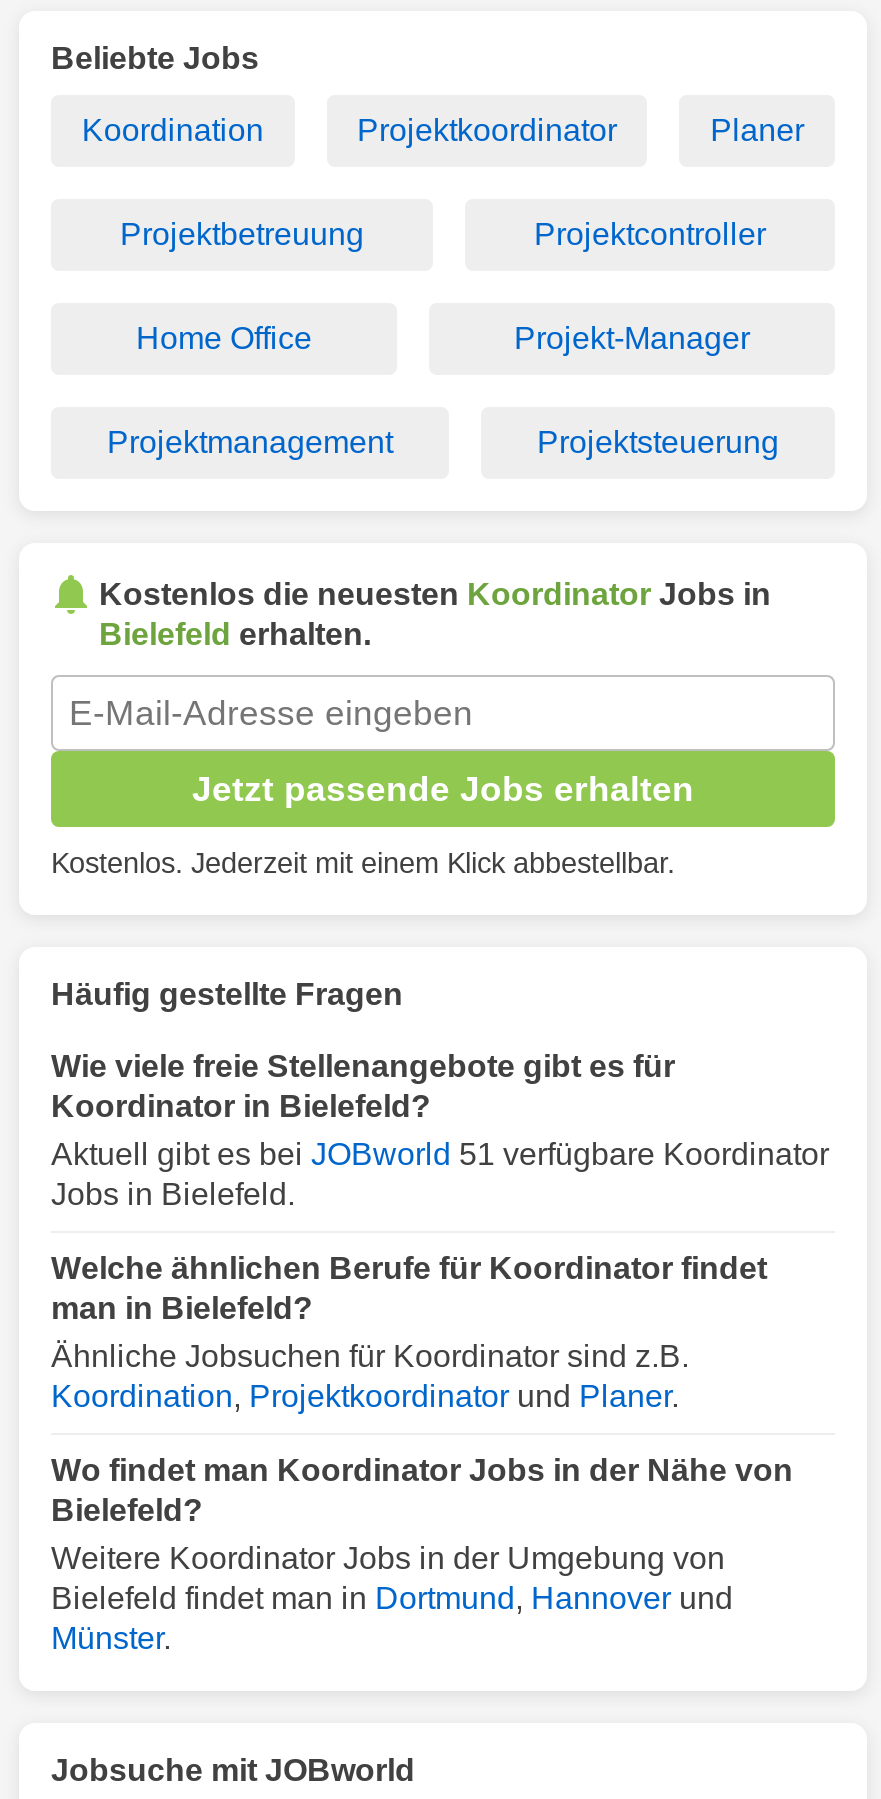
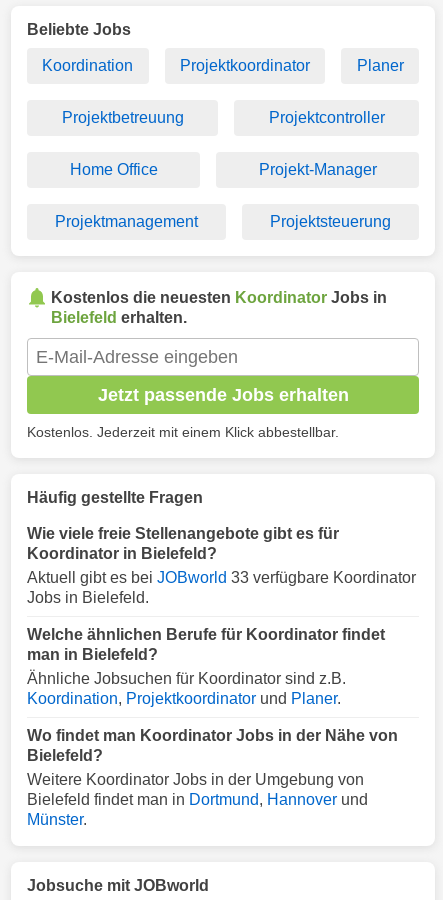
[51,1137,829,1171] Aktuell gibt es bei JOBworld 51 verfügbare Koordinator -> [27,569,416,586] Aktuell gibt es bei JOBworld 33 verfügbare Koordinator

